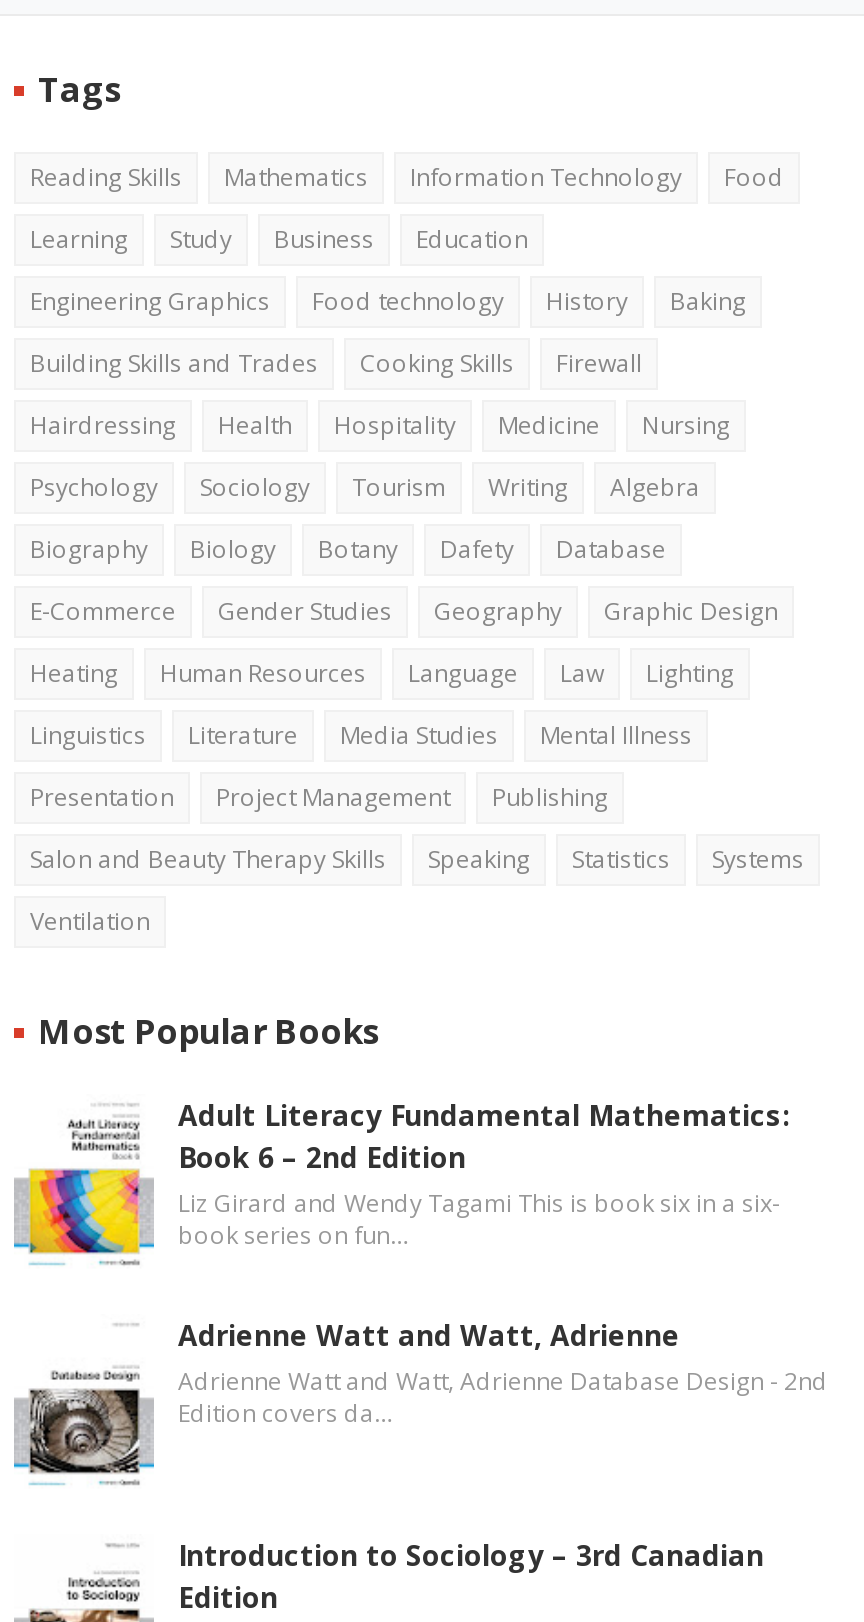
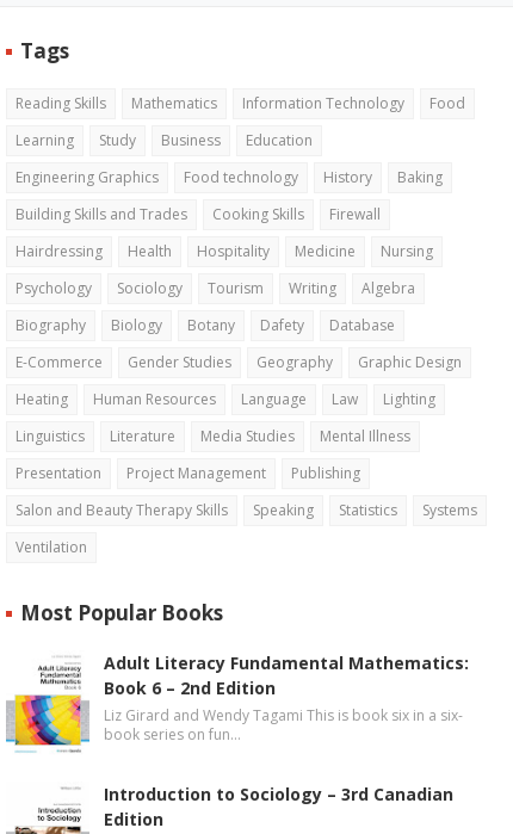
[28,1316,828,1476] [image] | Adrienne Watt and Watt, Adrienne | Adrienne Watt and Watt, Adrienne Database Design - 2nd | Edition covers da… -> none

